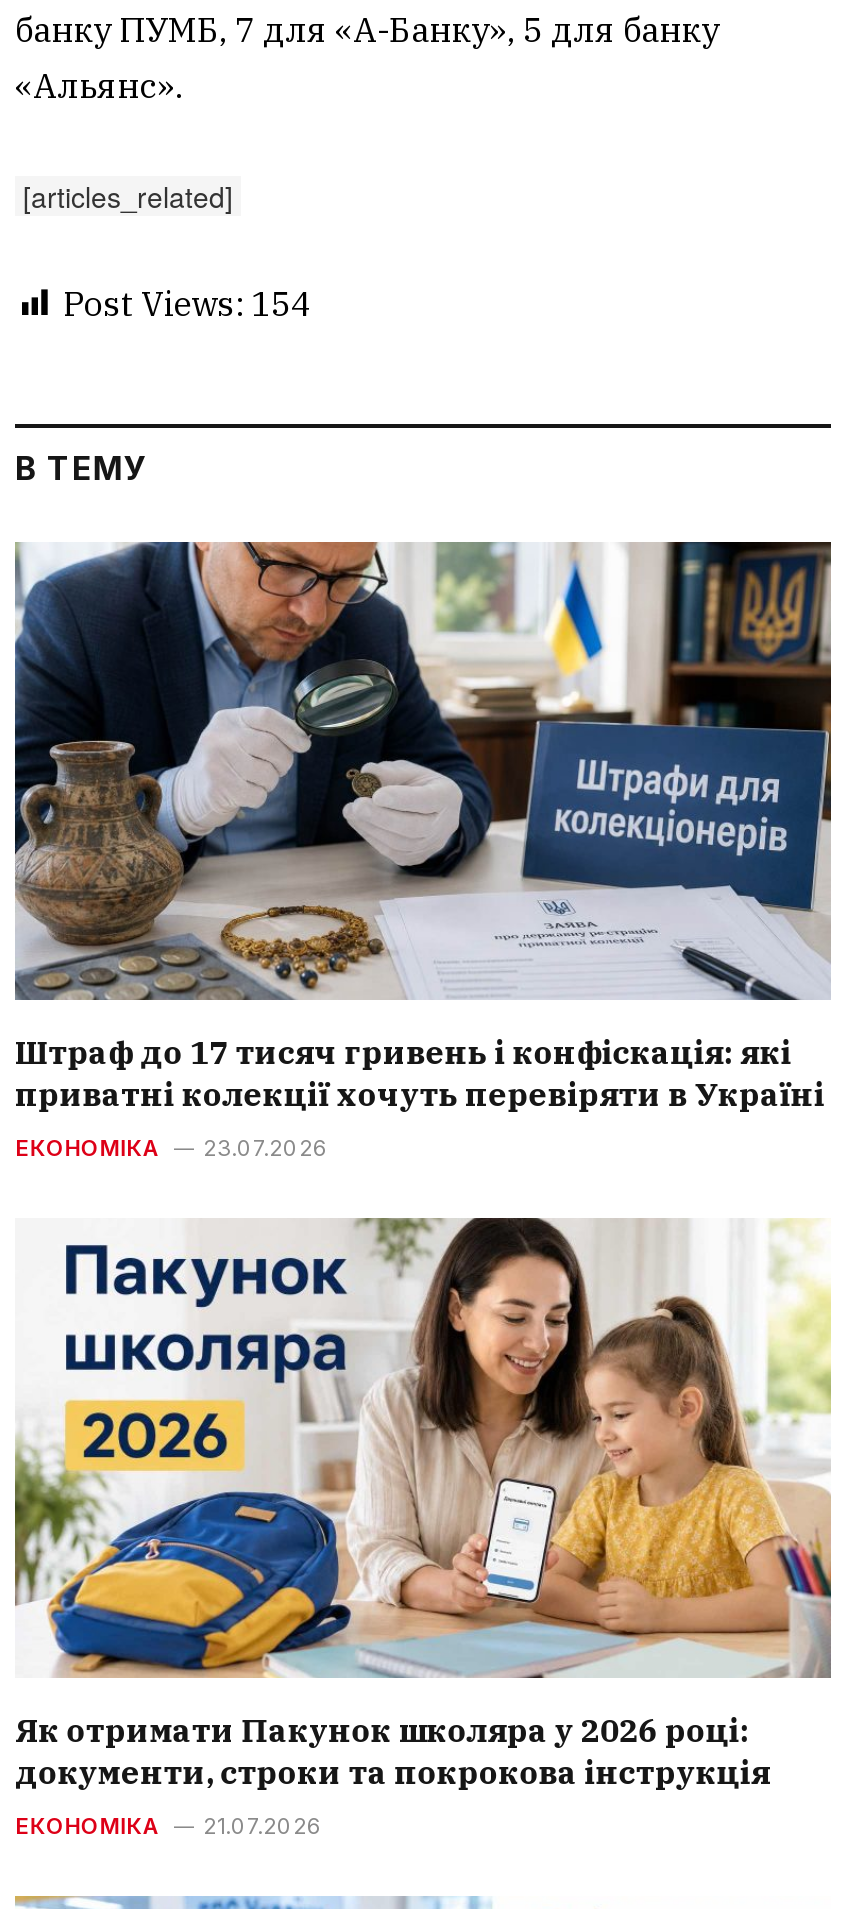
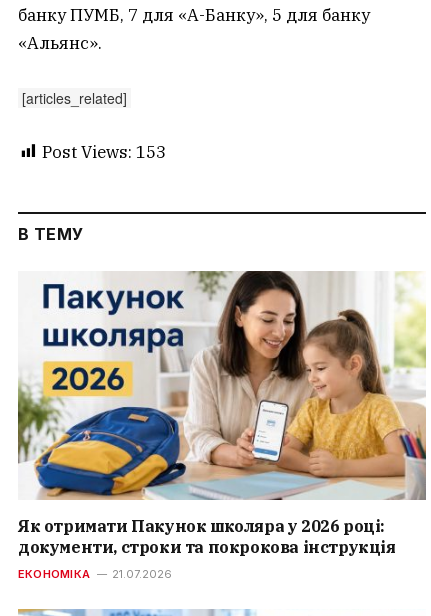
[63,281,311,325] Post Views: 154 -> [42,141,166,163] Post Views: 153
[13,540,833,1162] [image] | Штраф до 17 тисяч гривень і конфіскація: які | приватні колекції хочуть перевіряти в Україні | ЕКОНОМІКА | 23.07.2026 -> none

